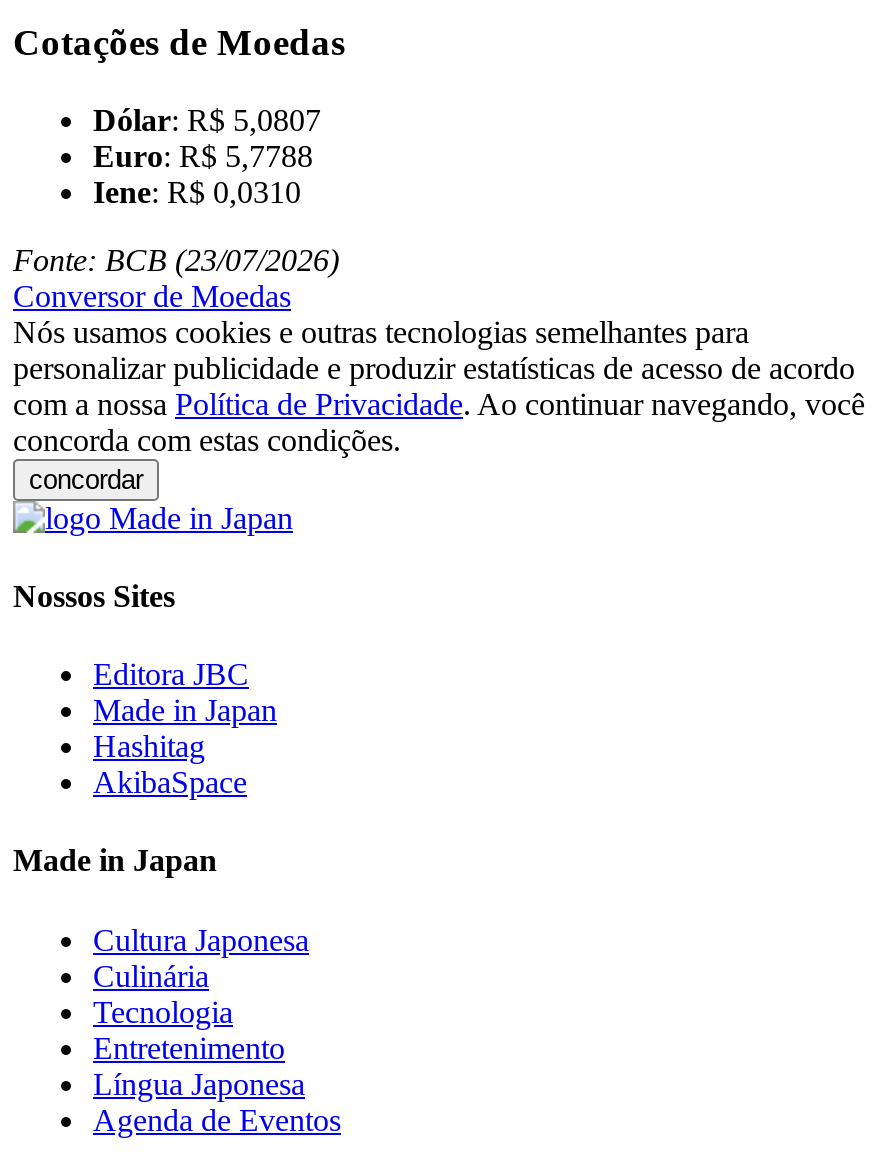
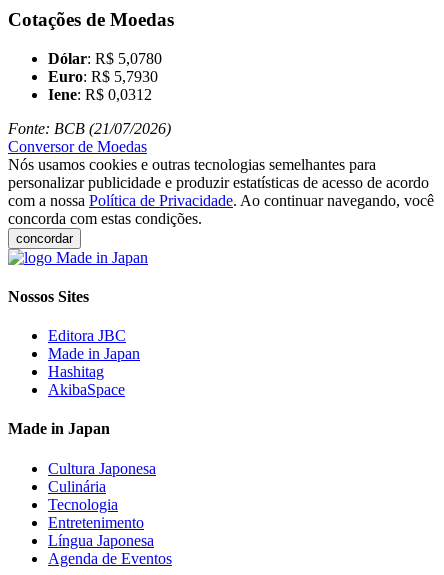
[93,102,321,136] Dólar: R$ 5,0807 -> [48,50,162,67] Dólar: R$ 5,0780
[93,138,313,172] Euro: R$ 5,7788 -> [48,68,158,85] Euro: R$ 5,7930
[93,174,301,208] Iene: R$ 0,0310 -> [48,86,152,103] Iene: R$ 0,0312
[13,242,339,276] Fonte: BCB (23/07/2026) -> [8,120,171,137] Fonte: BCB (21/07/2026)

